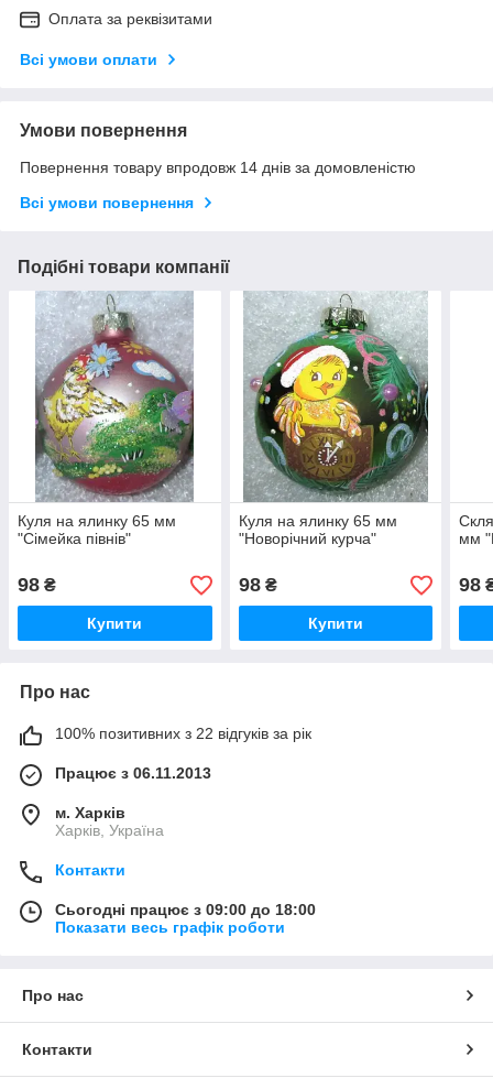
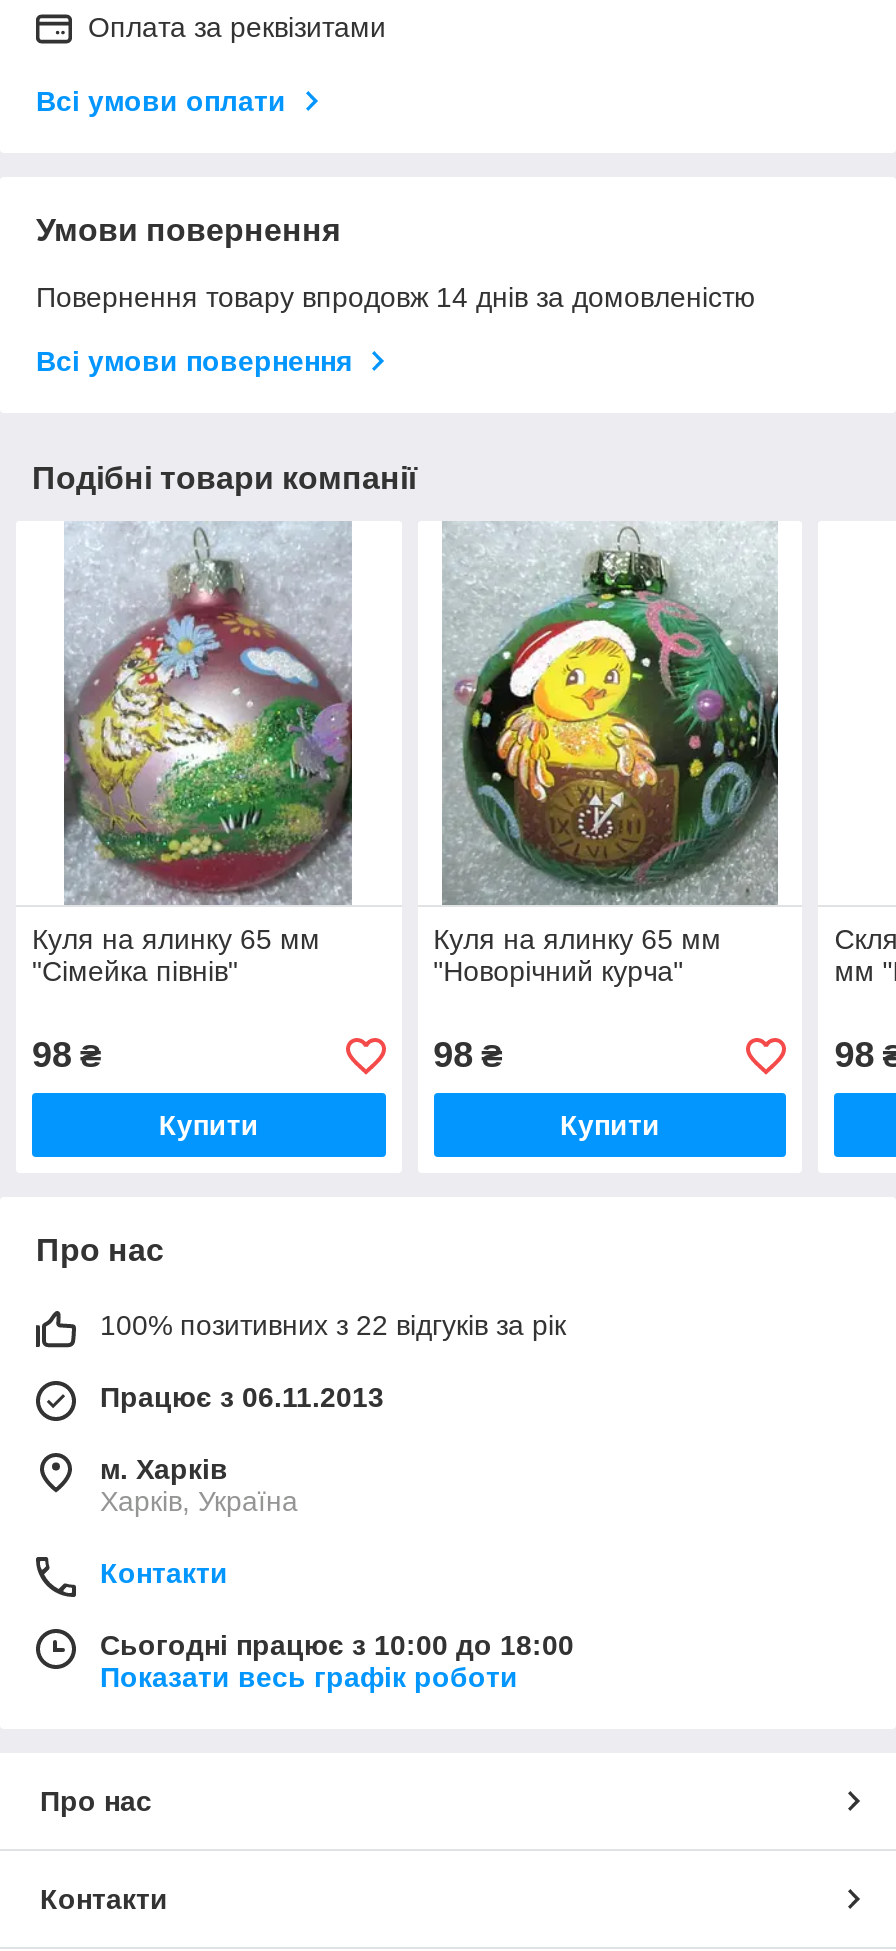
[55,901,316,919] Сьогодні працює з 09:00 до 18:00 -> [100,1630,574,1662] Сьогодні працює з 10:00 до 18:00

